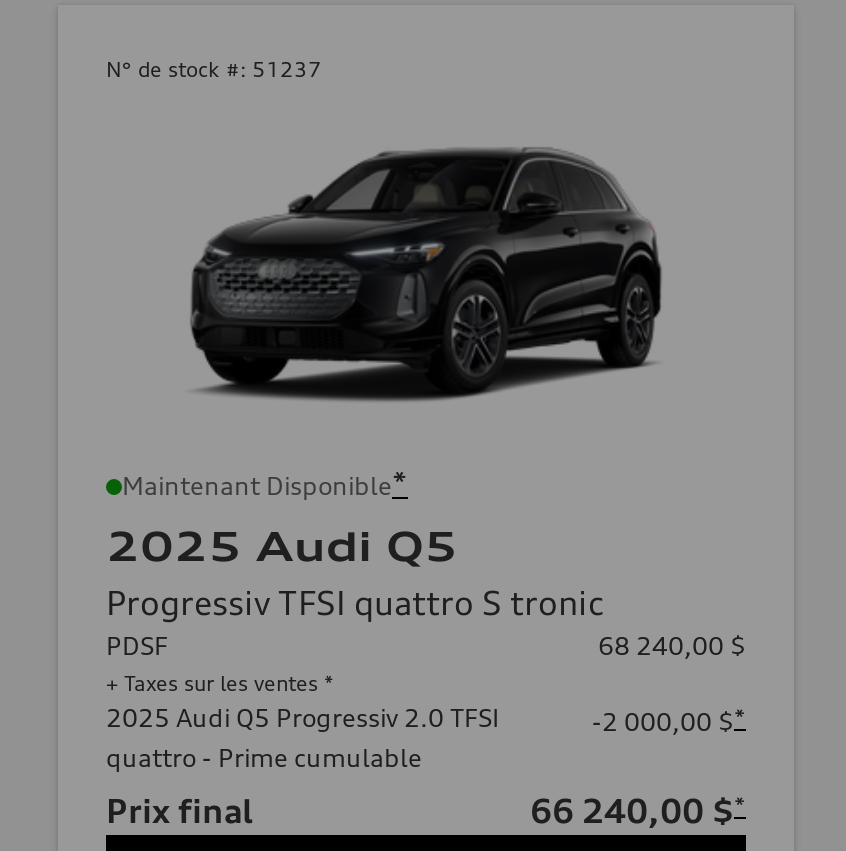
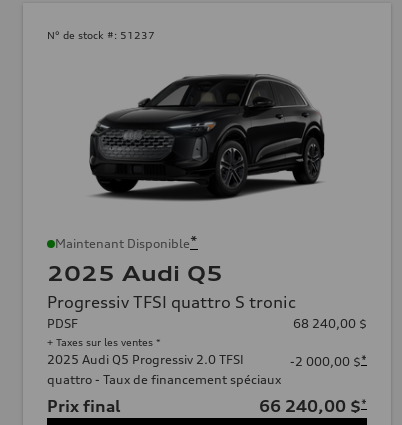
[106,743,422,773] quattro - Prime cumulable -> [47,372,281,387] quattro - Taux de financement spéciaux

